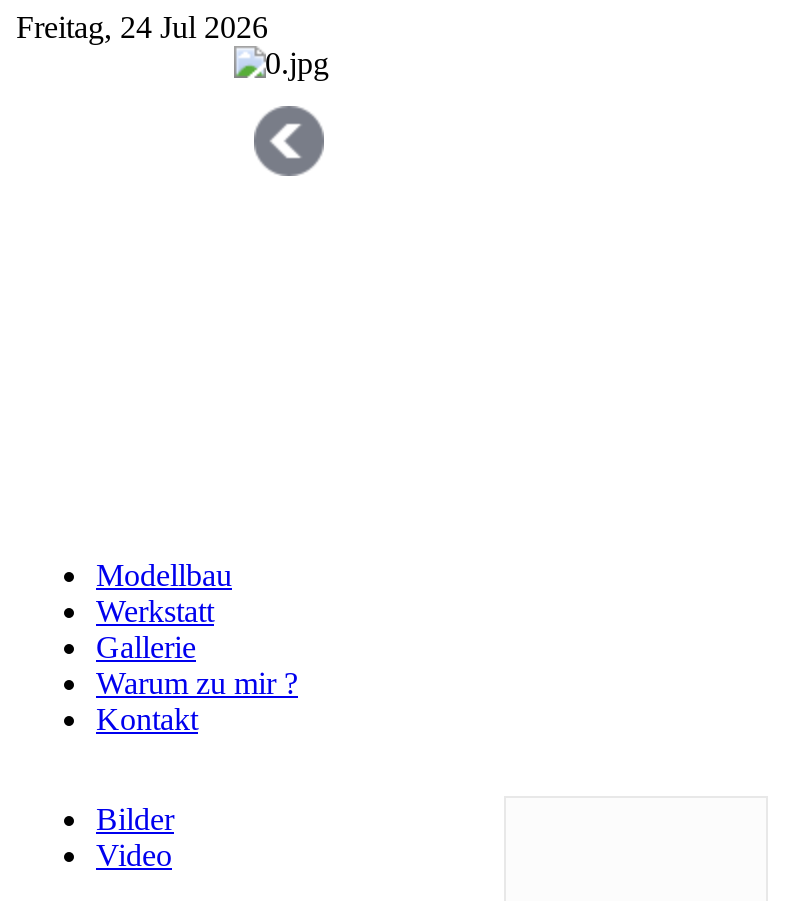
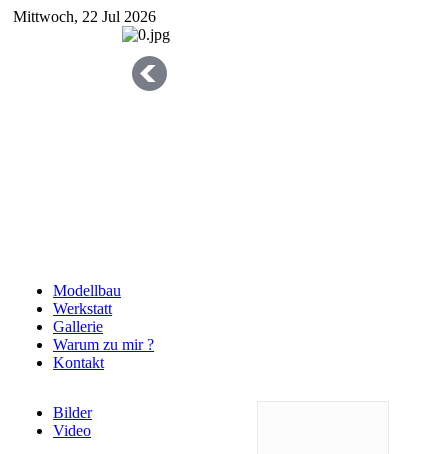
[16,10,268,44] Freitag, 24 Jul 2026 -> [13,8,156,25] Mittwoch, 22 Jul 2026

